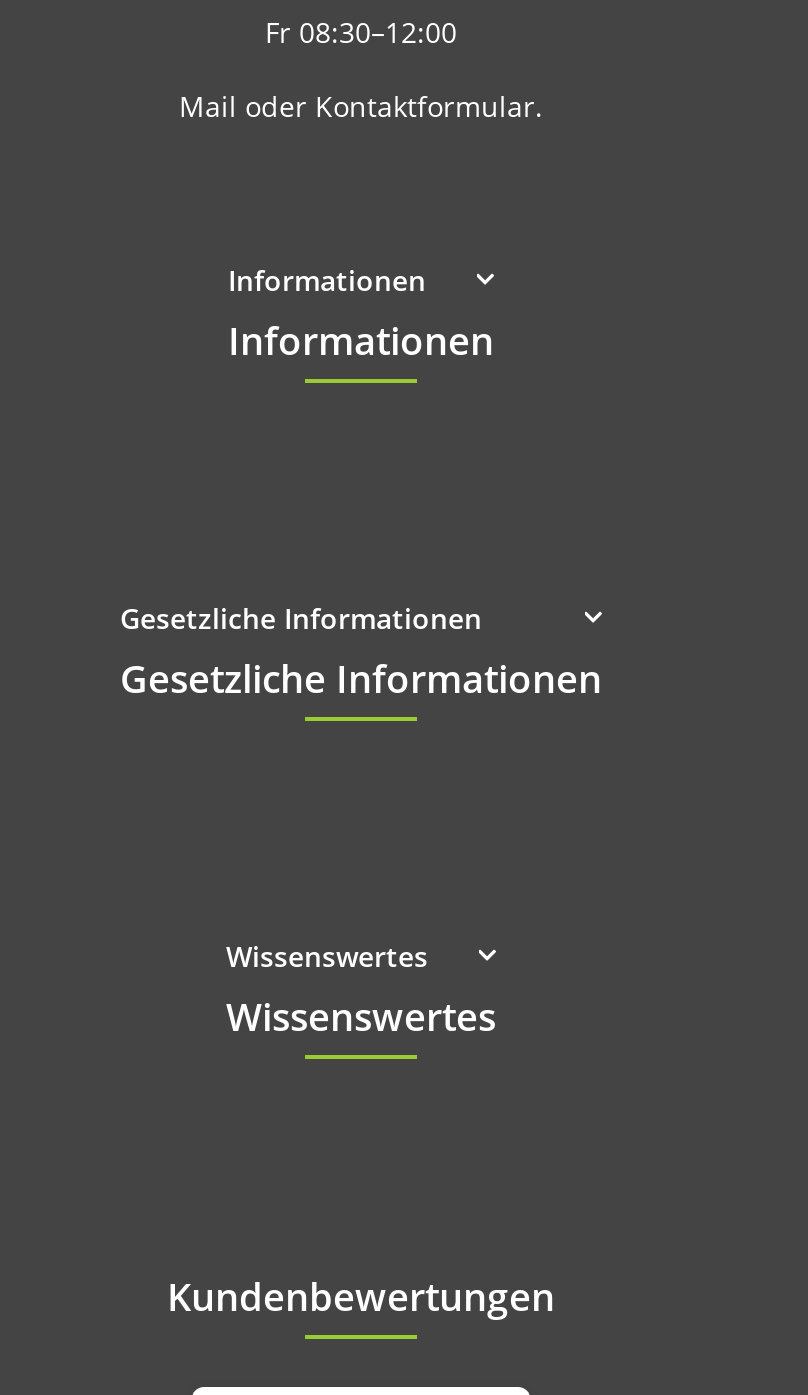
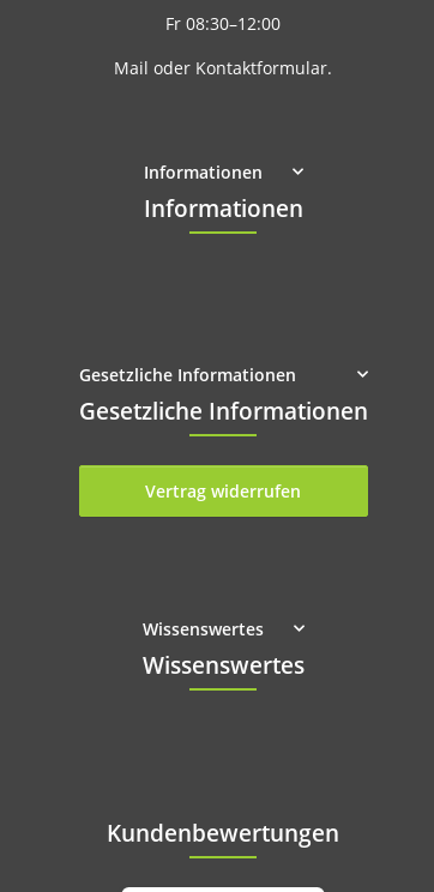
none -> [145,479,301,502] Vertrag widerrufen

